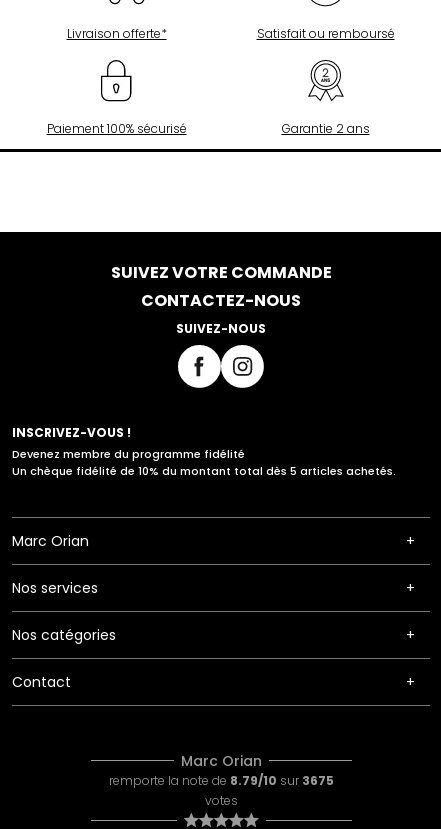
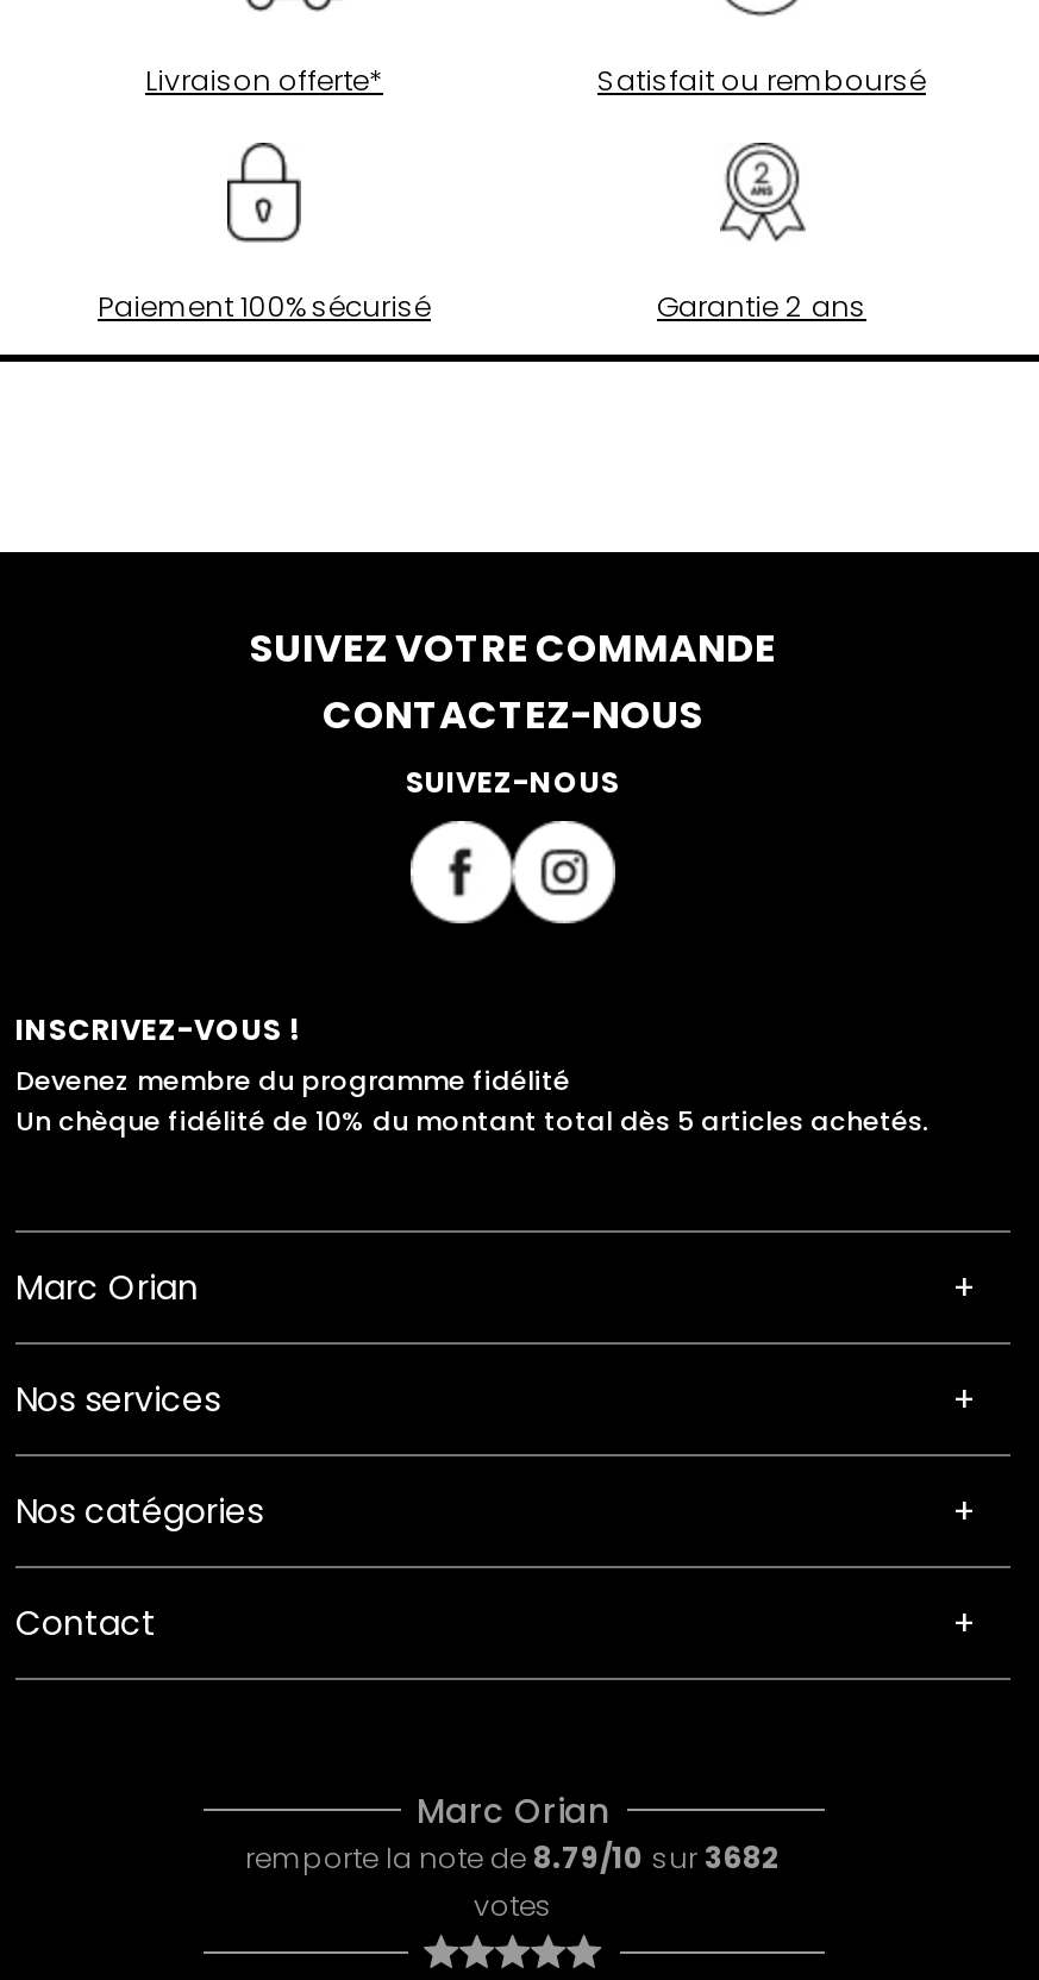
[108,772,333,789] remporte la note de 8.79/10 sur 3675 -> [245,1836,781,1877] remporte la note de 8.79/10 sur 3682

